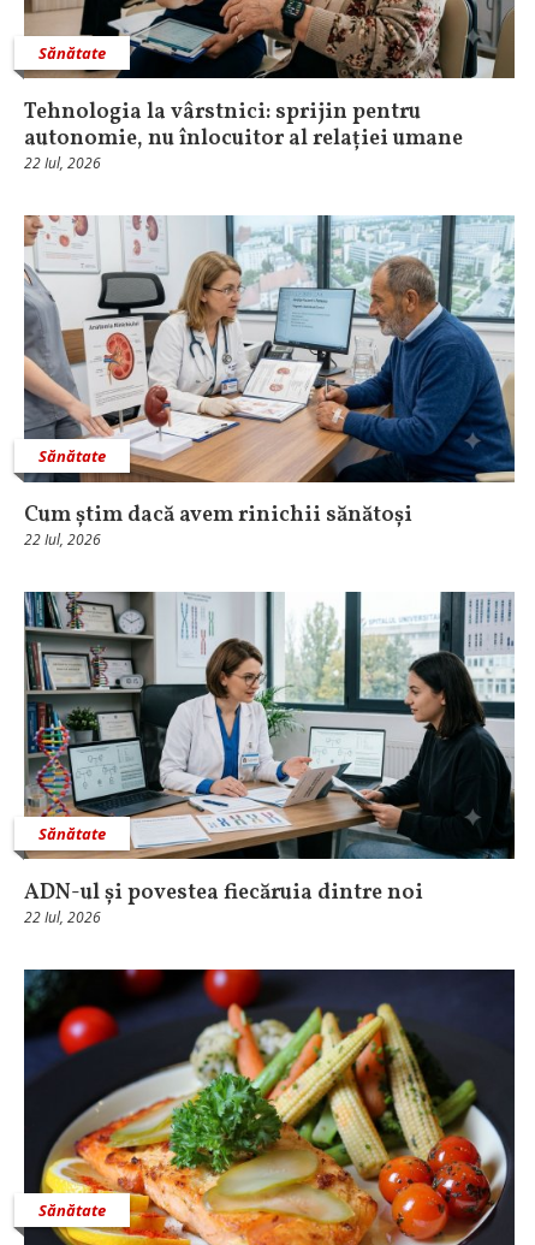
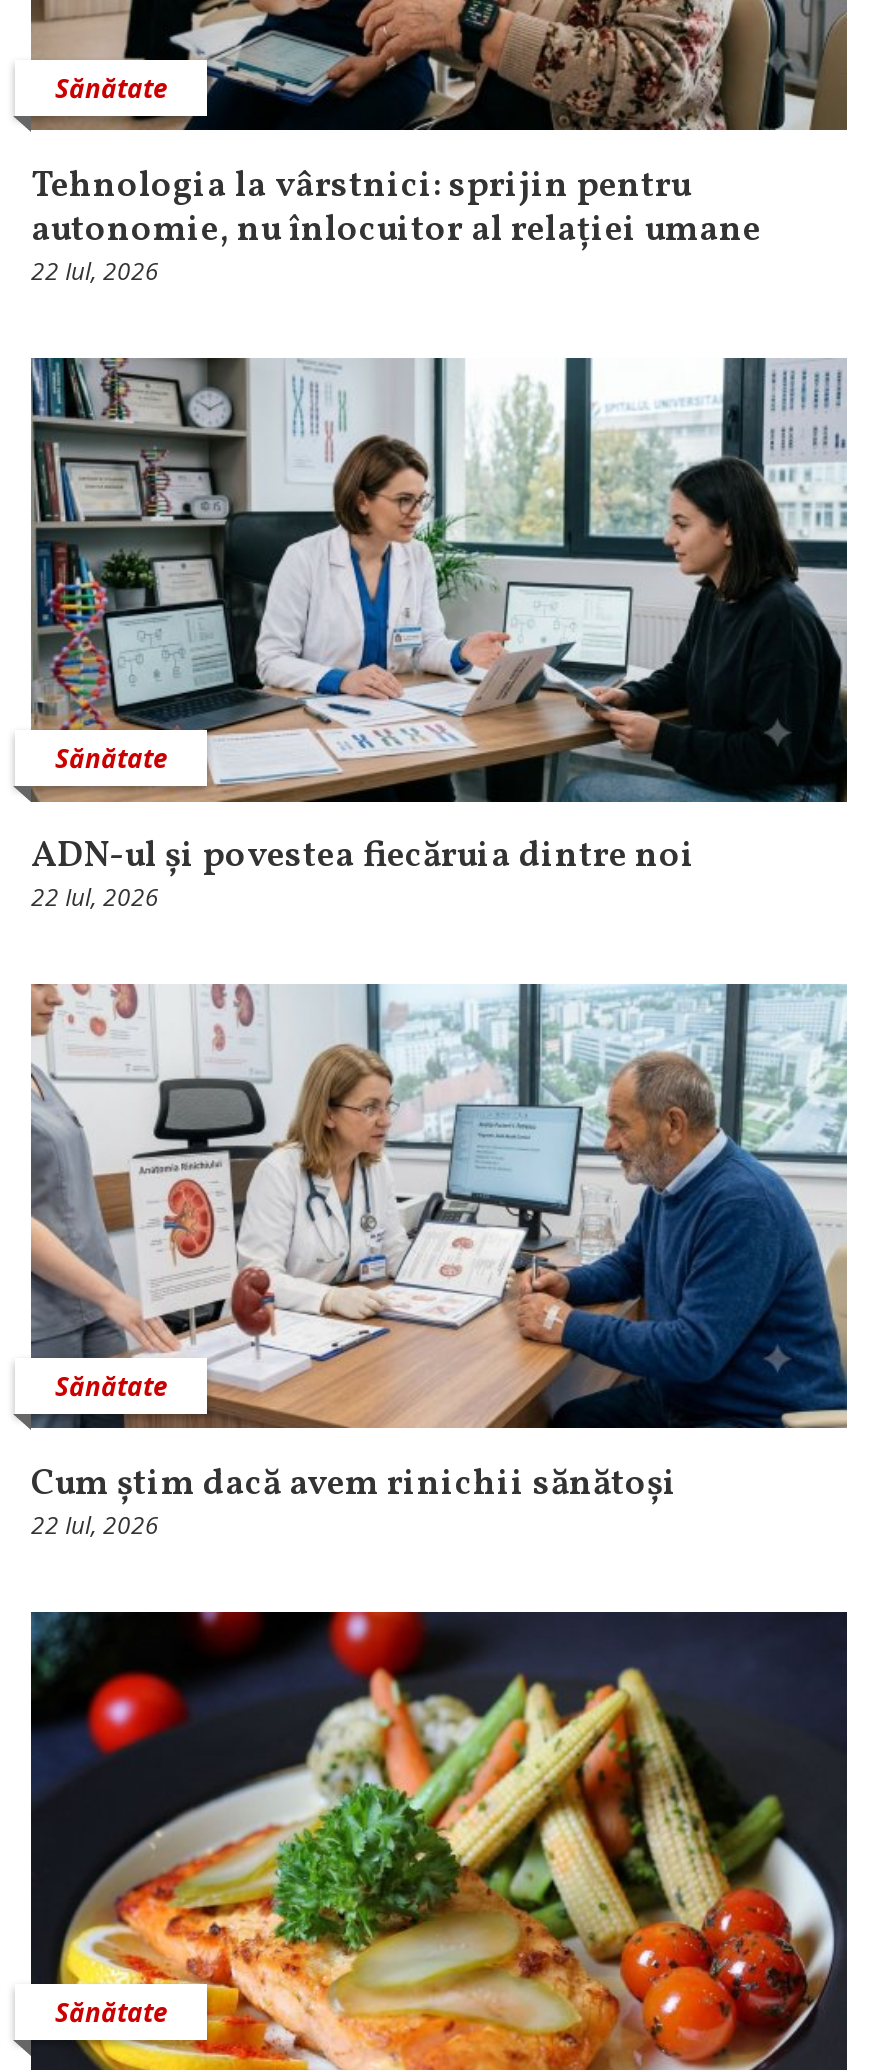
moved [24,214,516,531] -> [31,982,849,1509]: [image] | Cum știm dacă avem rinichii sănătoși
moved [24,591,516,908] -> [31,356,849,882]: [image] | ADN-ul și povestea fiecăruia dintre noi

